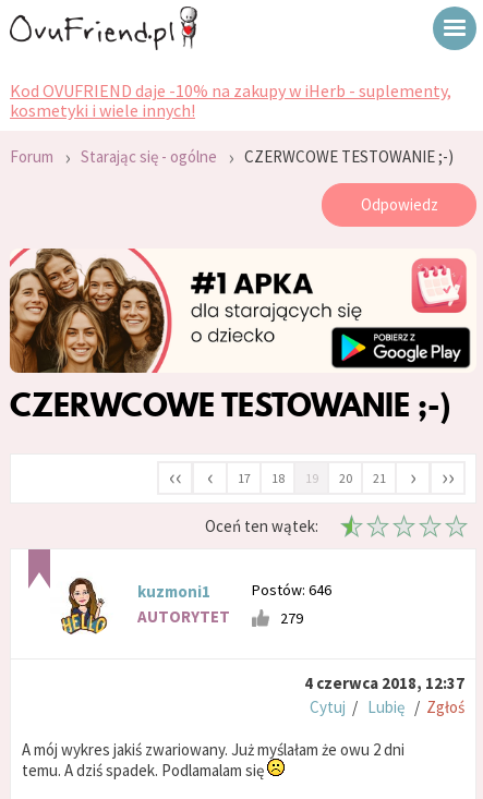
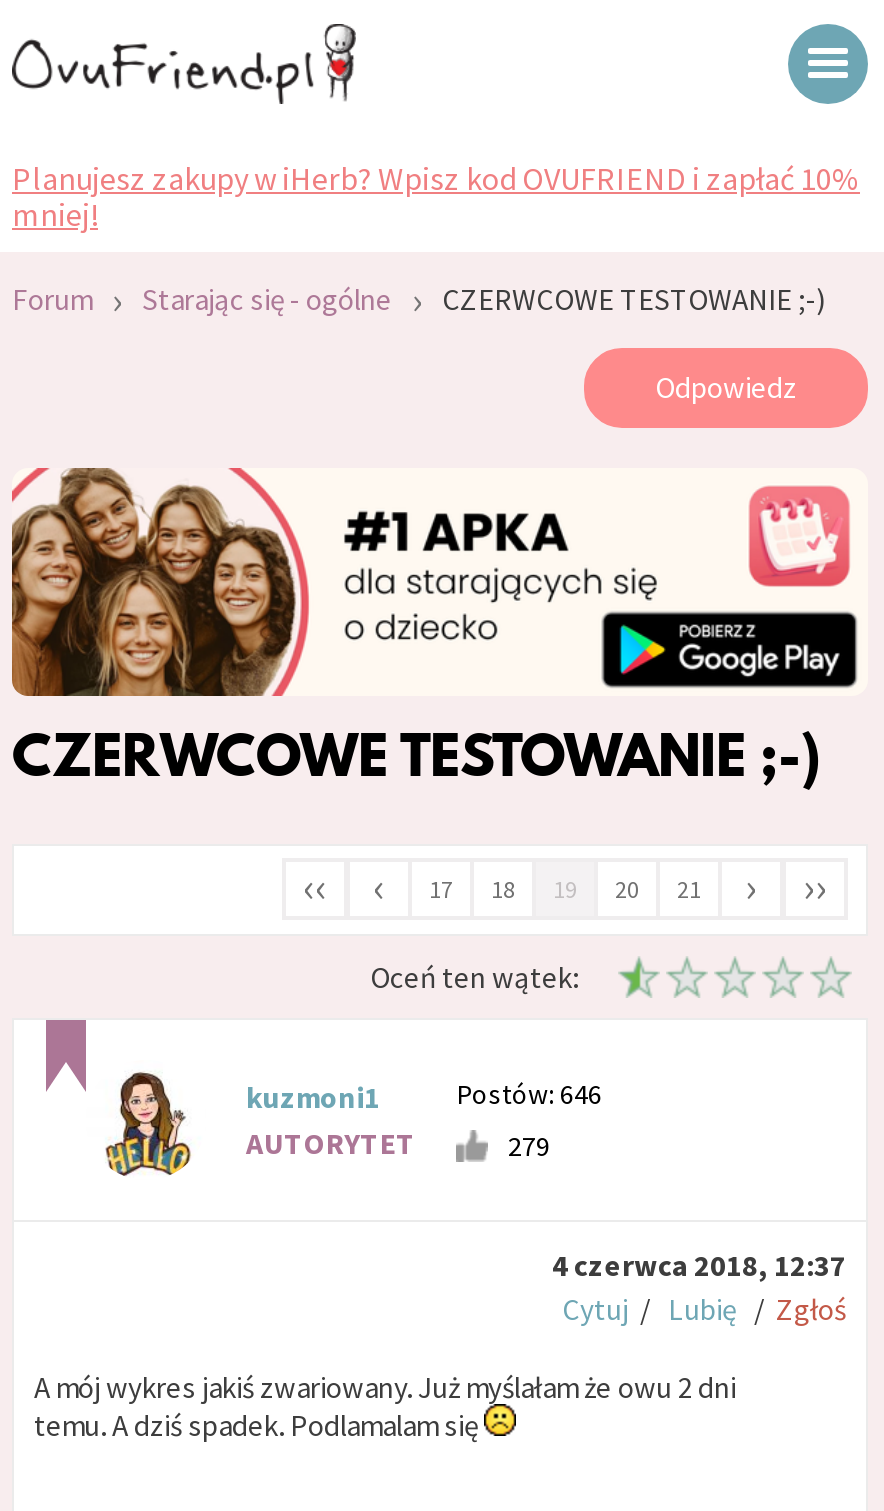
[10,80,451,121] Kod OVUFRIEND daje -10% na zakupy w iHerb - suplementy, | kosmetyki i wiele innych! -> [12,158,860,234] Planujesz zakupy w iHerb? Wpisz kod OVUFRIEND i zapłać 10% | mniej!

